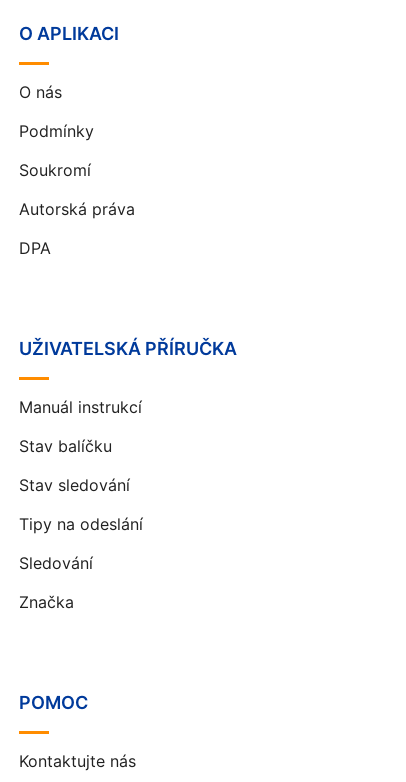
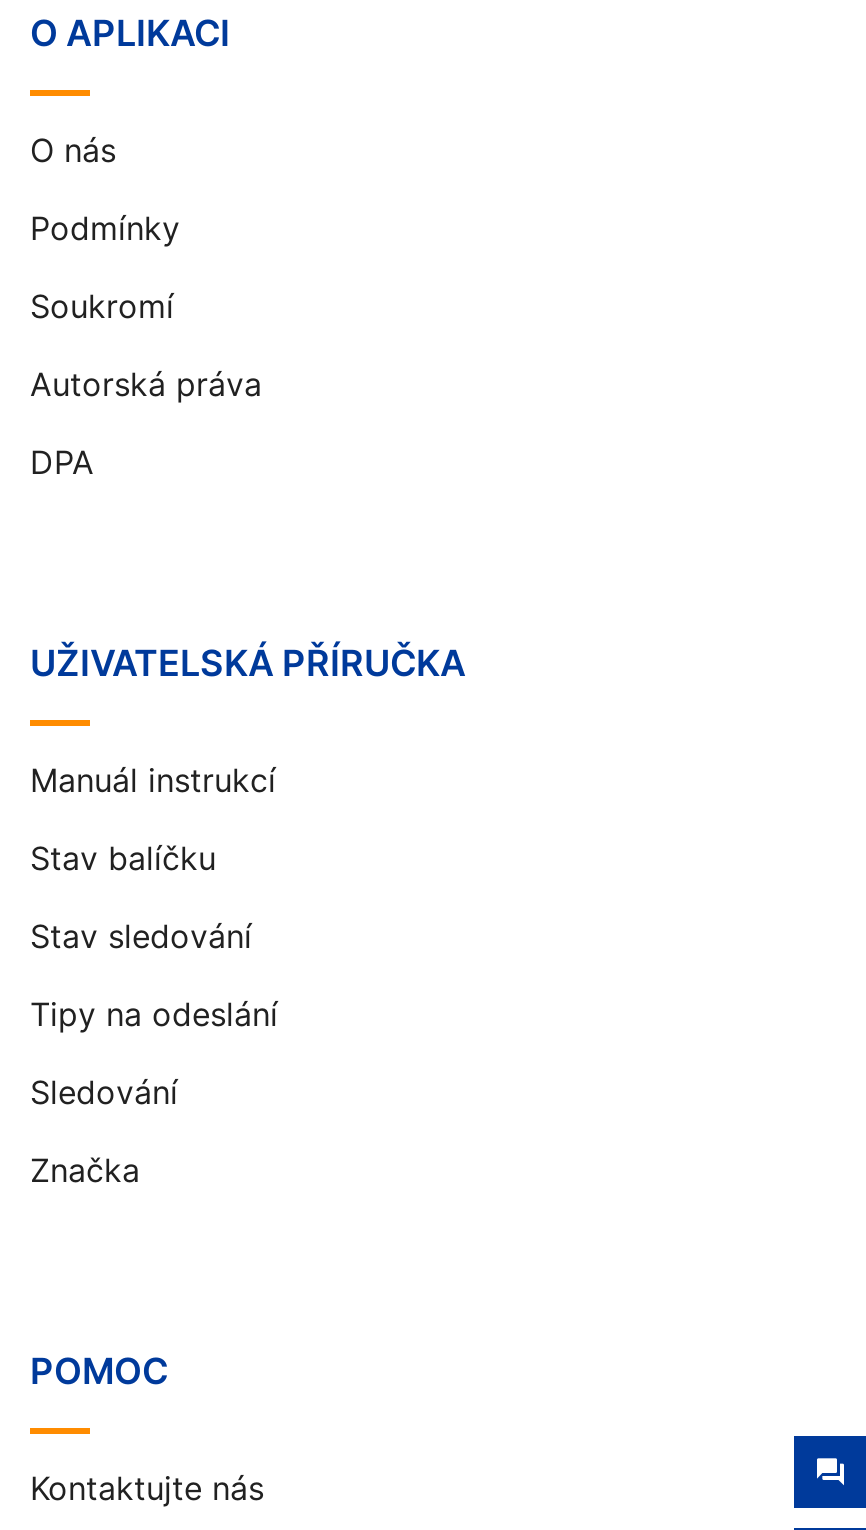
none -> [792,1434,860,1510] [image]

